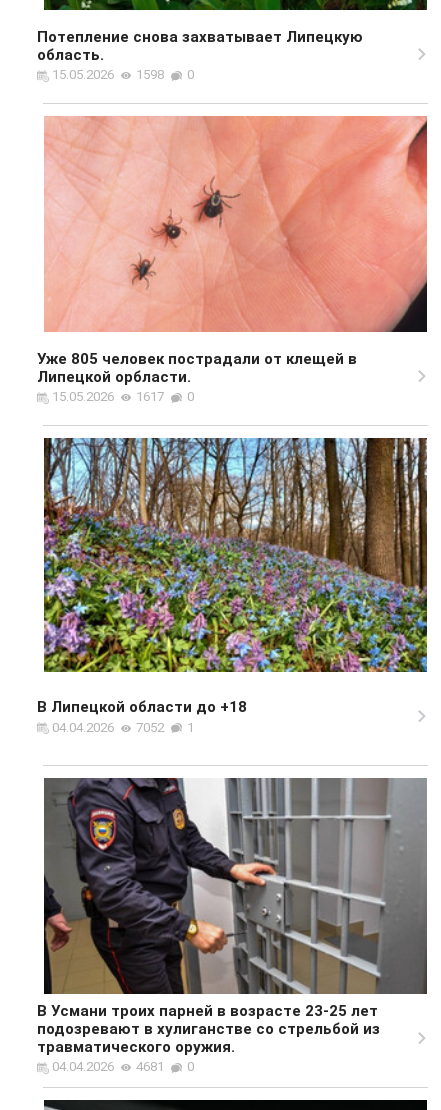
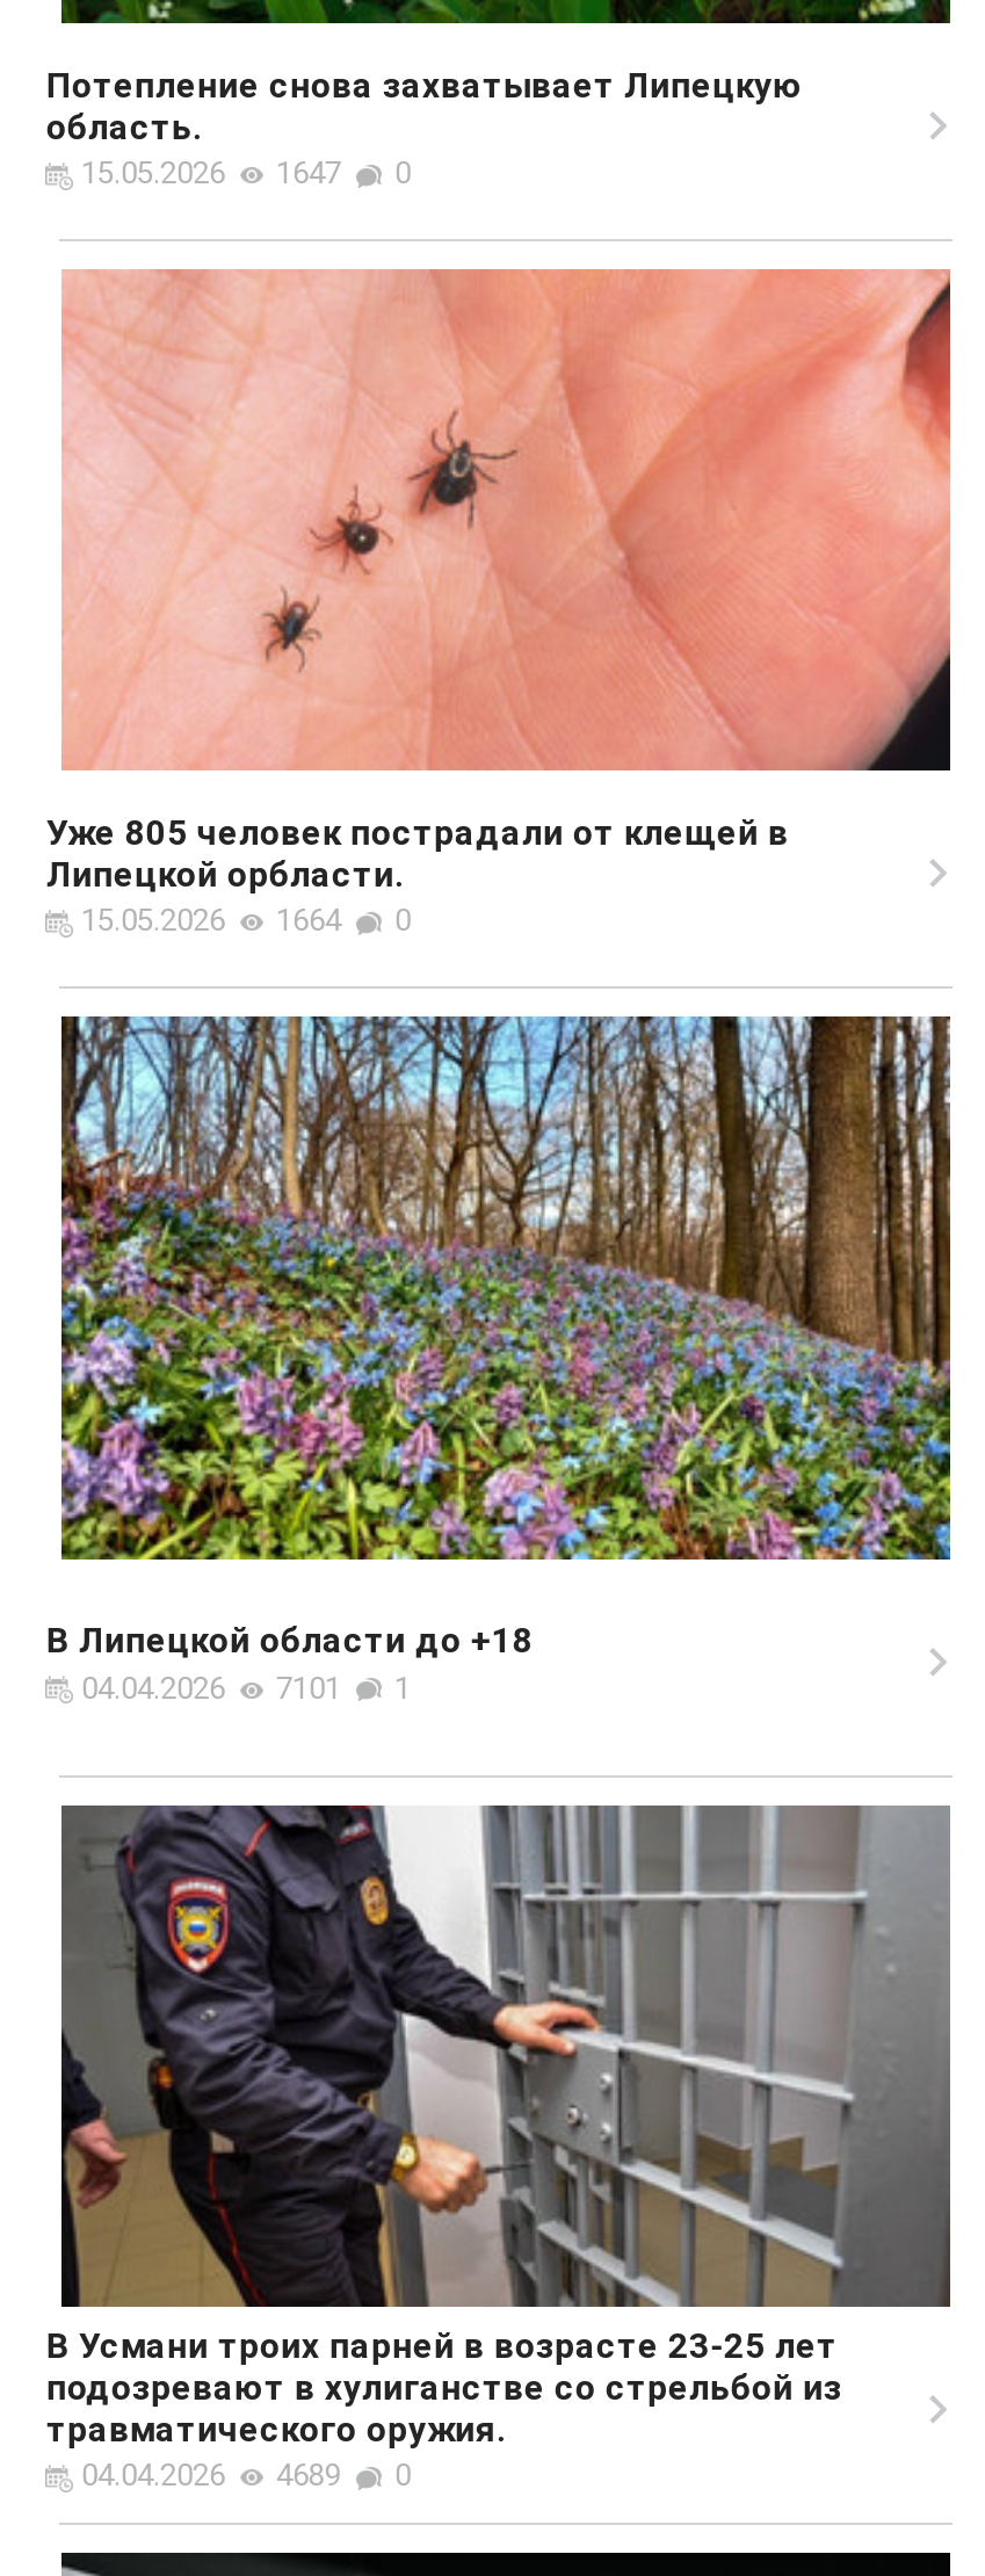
[52,67,194,82] 15.05.2026 1598 0 -> [81,156,410,191] 15.05.2026 1647 0
[52,389,194,404] 15.05.2026 1617 0 -> [81,903,410,938] 15.05.2026 1664 0
[52,720,194,735] 04.04.2026 7052 1 -> [81,1670,410,1705] 04.04.2026 7101 1
[52,1059,194,1074] 04.04.2026 4681 0 -> [81,2459,410,2494] 04.04.2026 4689 0

